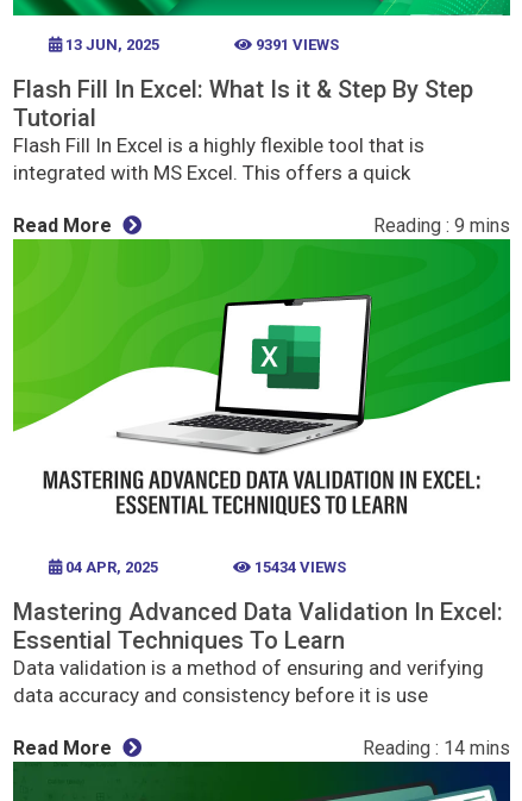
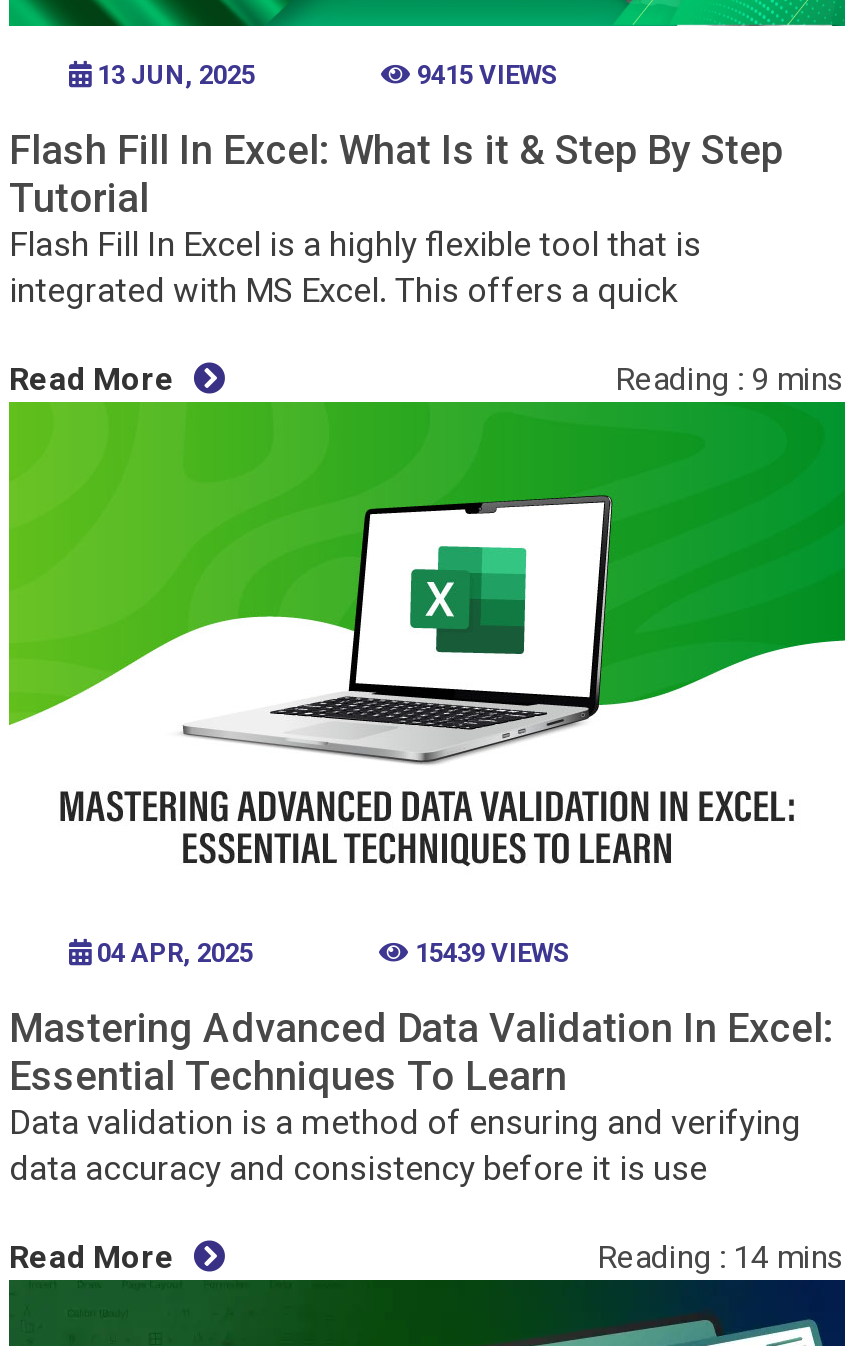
[252,36,339,54] 9391 VIEWS -> [411,60,557,90] 9415 VIEWS
[251,558,346,576] 15434 VIEWS -> [409,938,569,968] 15439 VIEWS

